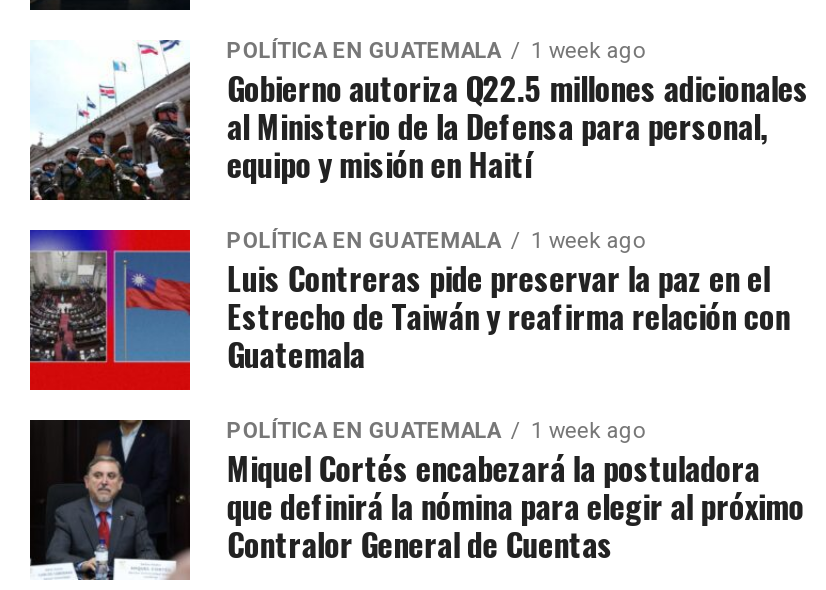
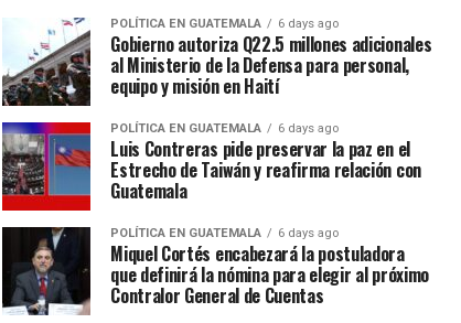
[227,37,645,63] POLÍTICA EN GUATEMALA 1 week ago -> [111,16,339,31] POLÍTICA EN GUATEMALA 6 days ago
[227,227,645,253] POLÍTICA EN GUATEMALA 1 week ago -> [111,121,339,135] POLÍTICA EN GUATEMALA 6 days ago
[227,417,645,443] POLÍTICA EN GUATEMALA 1 week ago -> [111,226,339,240] POLÍTICA EN GUATEMALA 6 days ago

